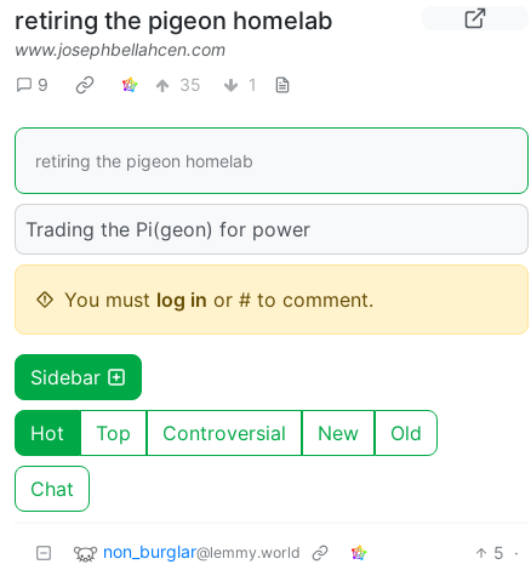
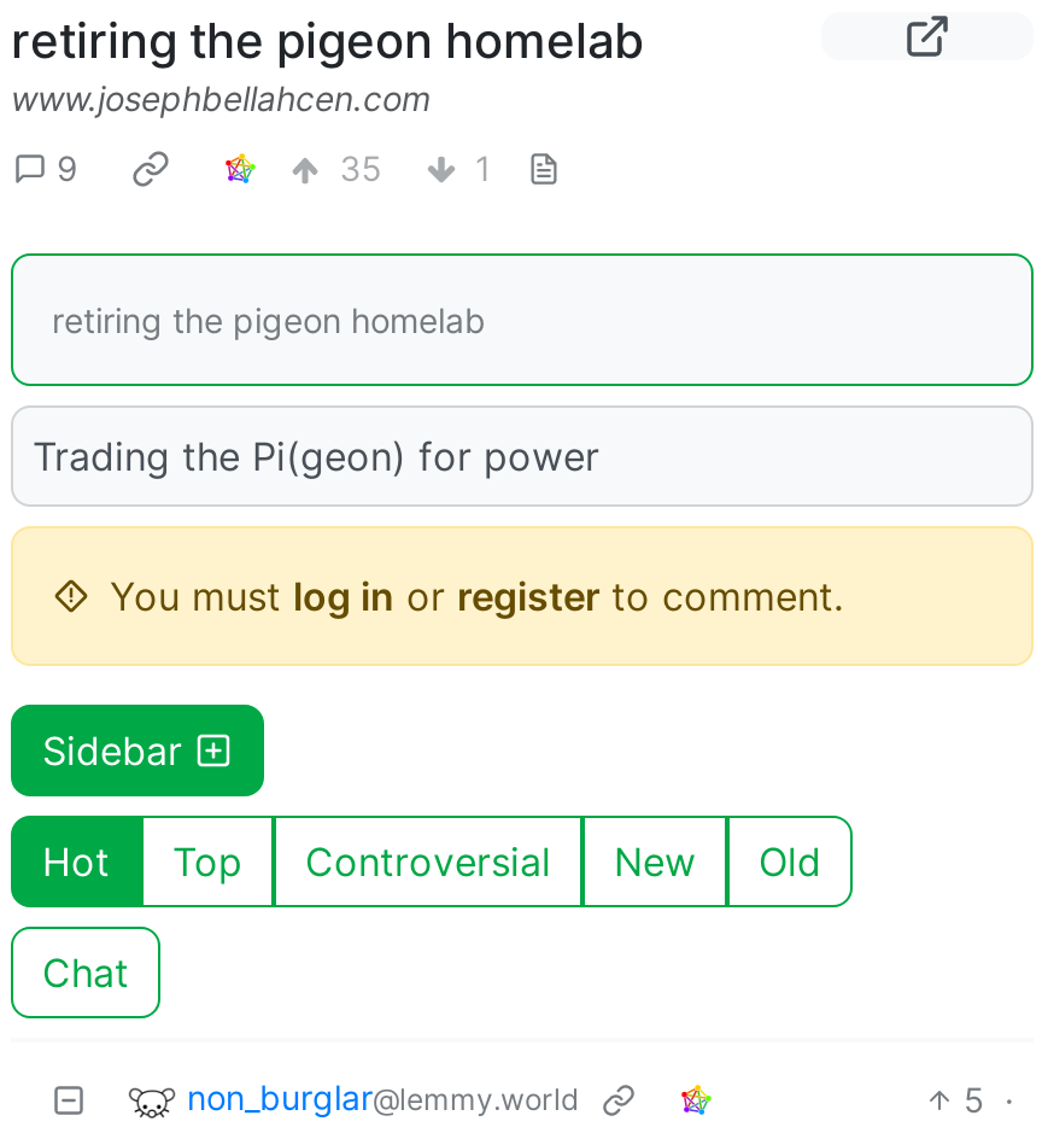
[64,287,373,311] You must log in or # to comment. -> [110,571,843,619] You must log in or register to comment.

